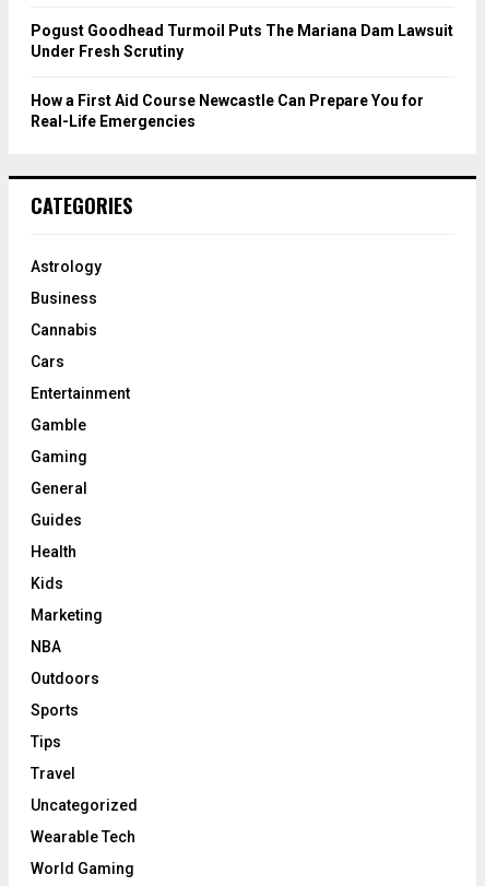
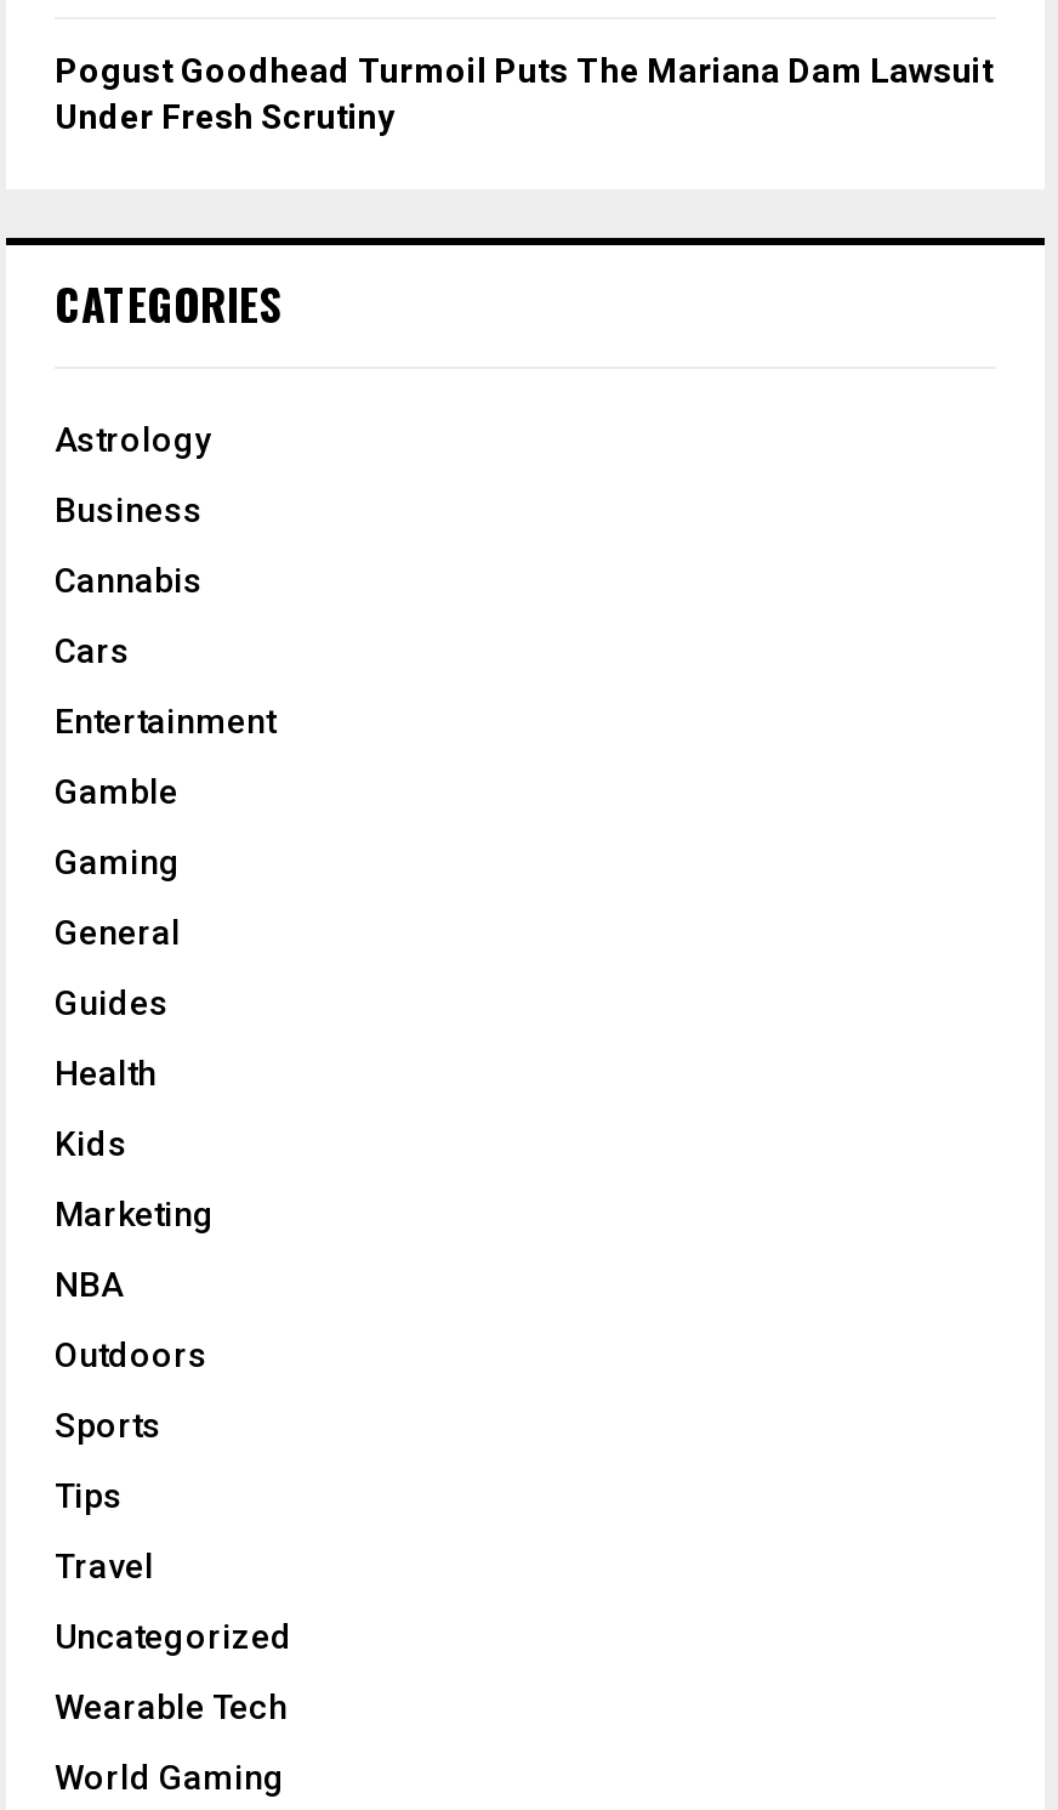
[31,91,424,130] How a First Aid Course Newcastle Can Prepare You for | Real-Life Emergencies -> none

